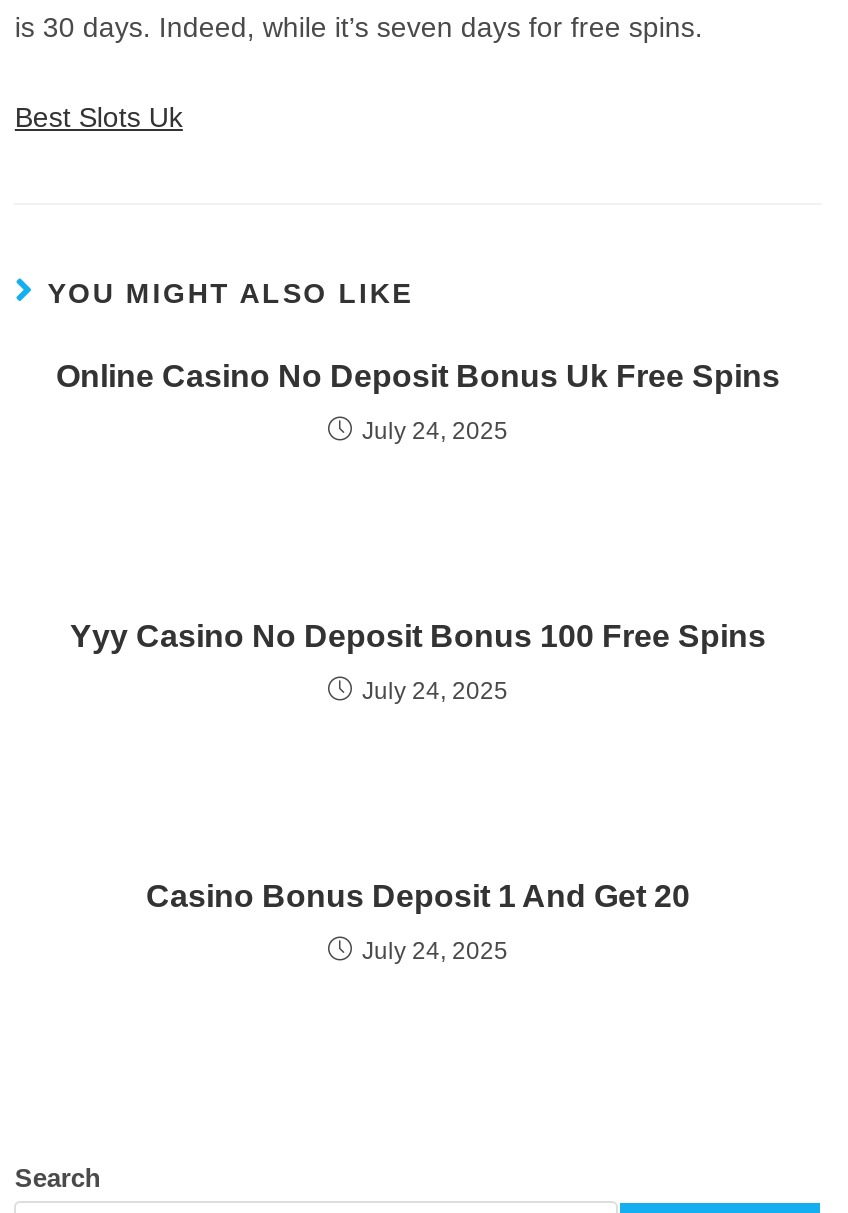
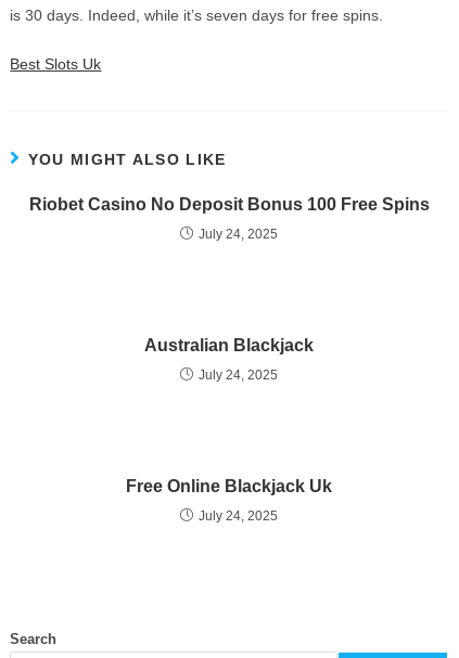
[56,359,780,393] Online Casino No Deposit Bonus Uk Free Spins -> [29,195,429,214] Riobet Casino No Deposit Bonus 100 Free Spins
[70,619,766,653] Yyy Casino No Deposit Bonus 100 Free Spins -> [144,336,314,354] Australian Blackjack
[146,879,690,913] Casino Bonus Deposit 1 And Get 20 -> [126,477,332,495] Free Online Blackjack Uk

